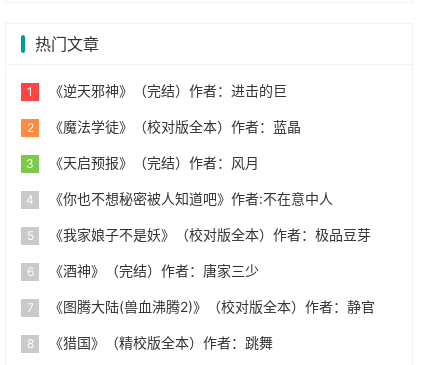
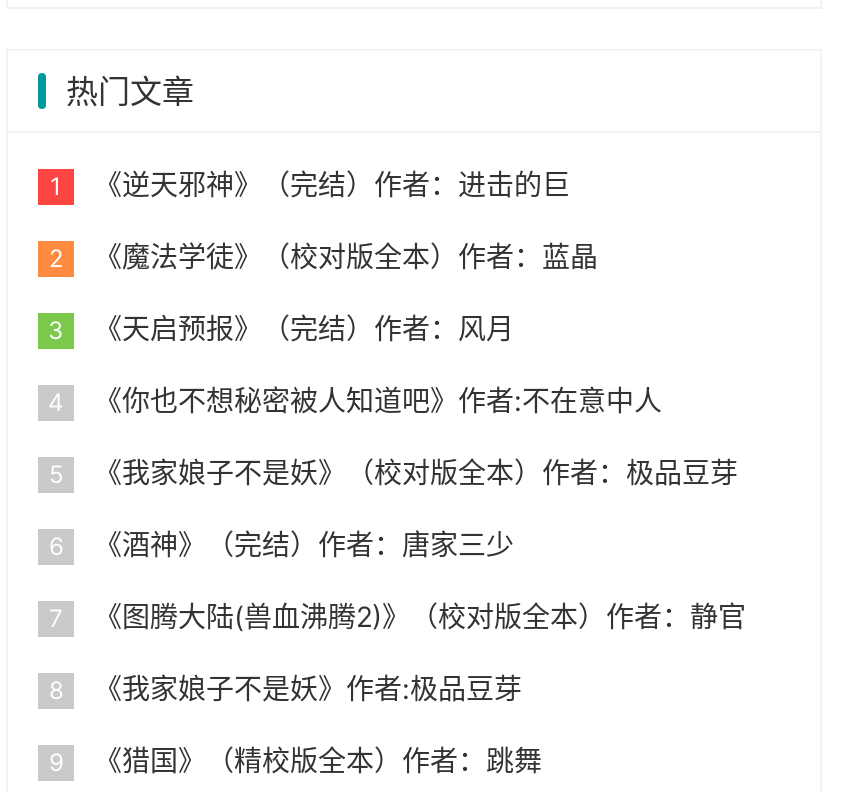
none -> [94,671,522,705] 《我家娘子不是妖》作者:极品豆芽

